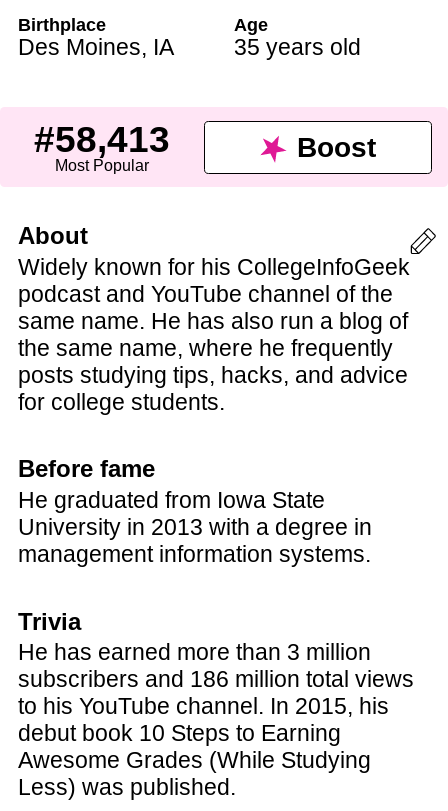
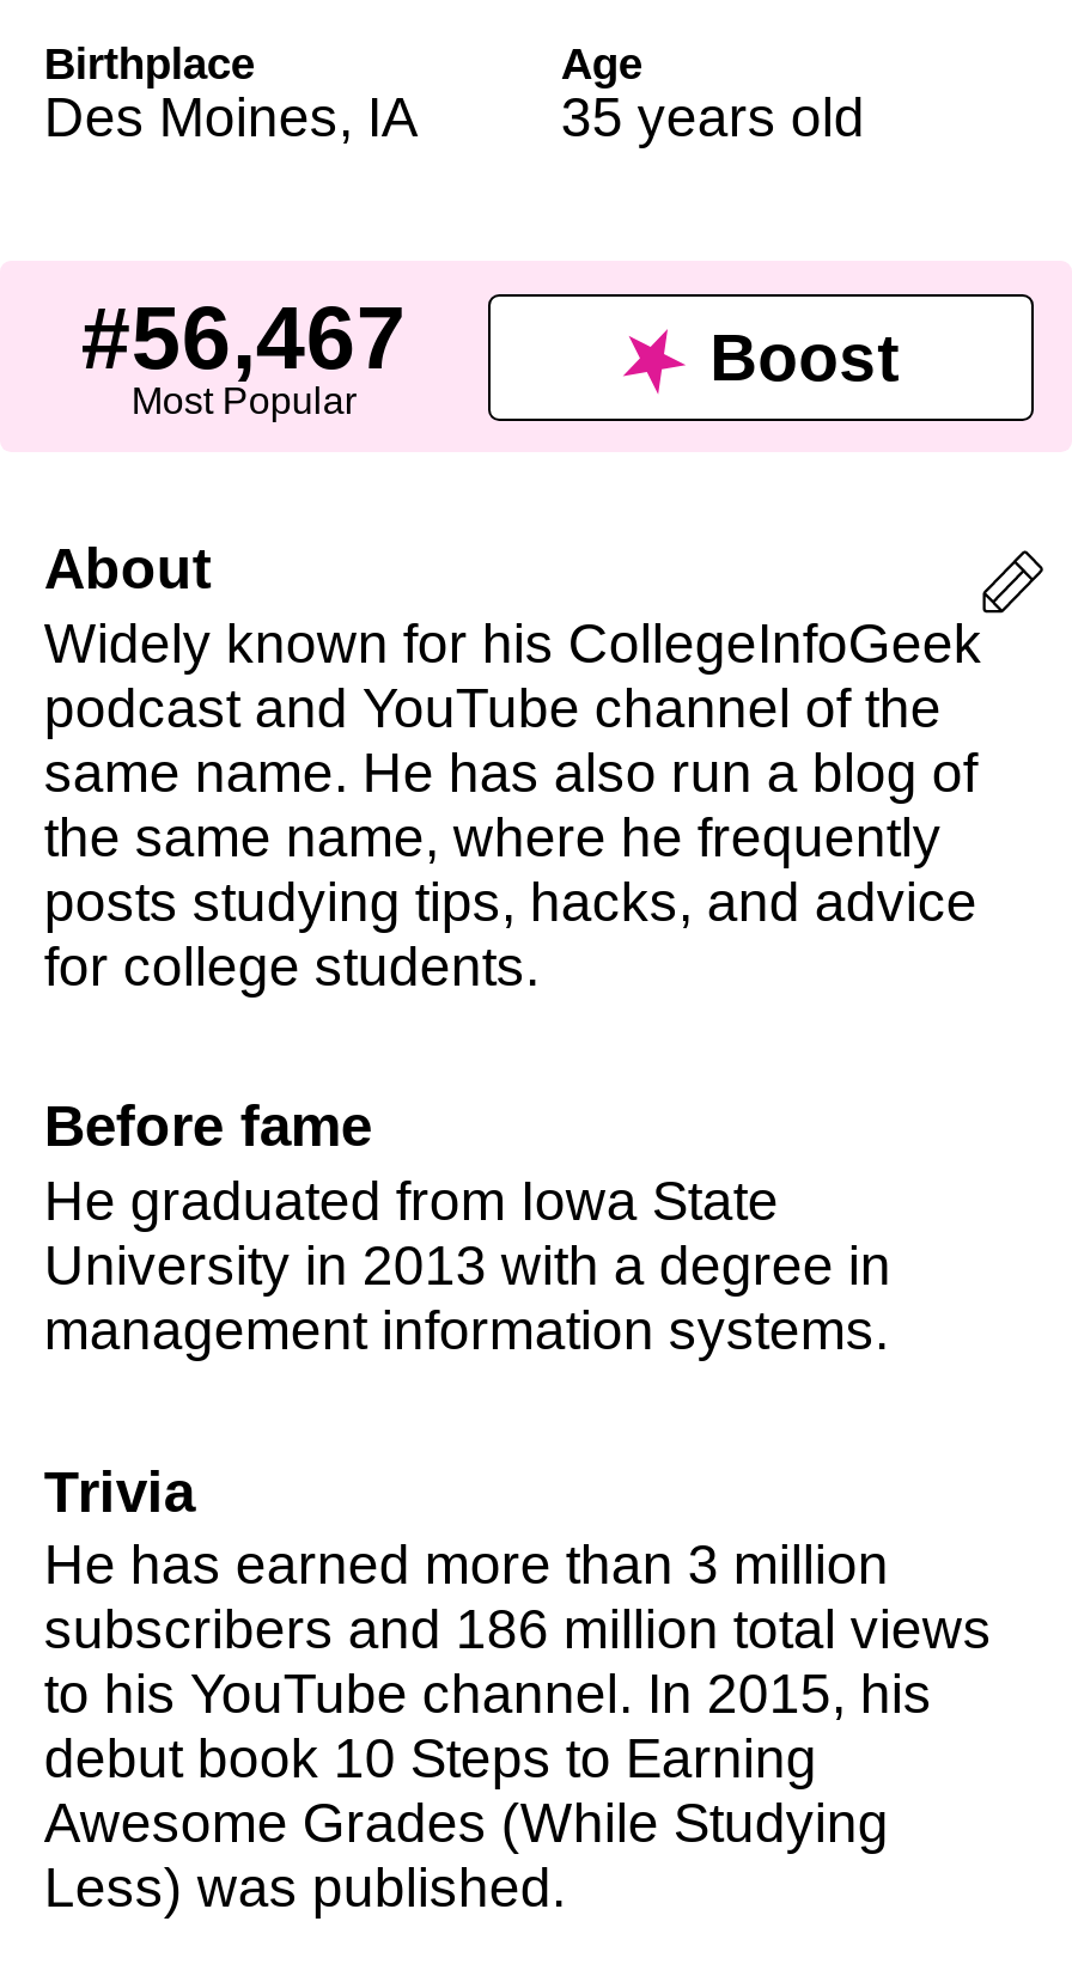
[34,118,170,159] #58,413 -> [81,288,406,386] #56,467

